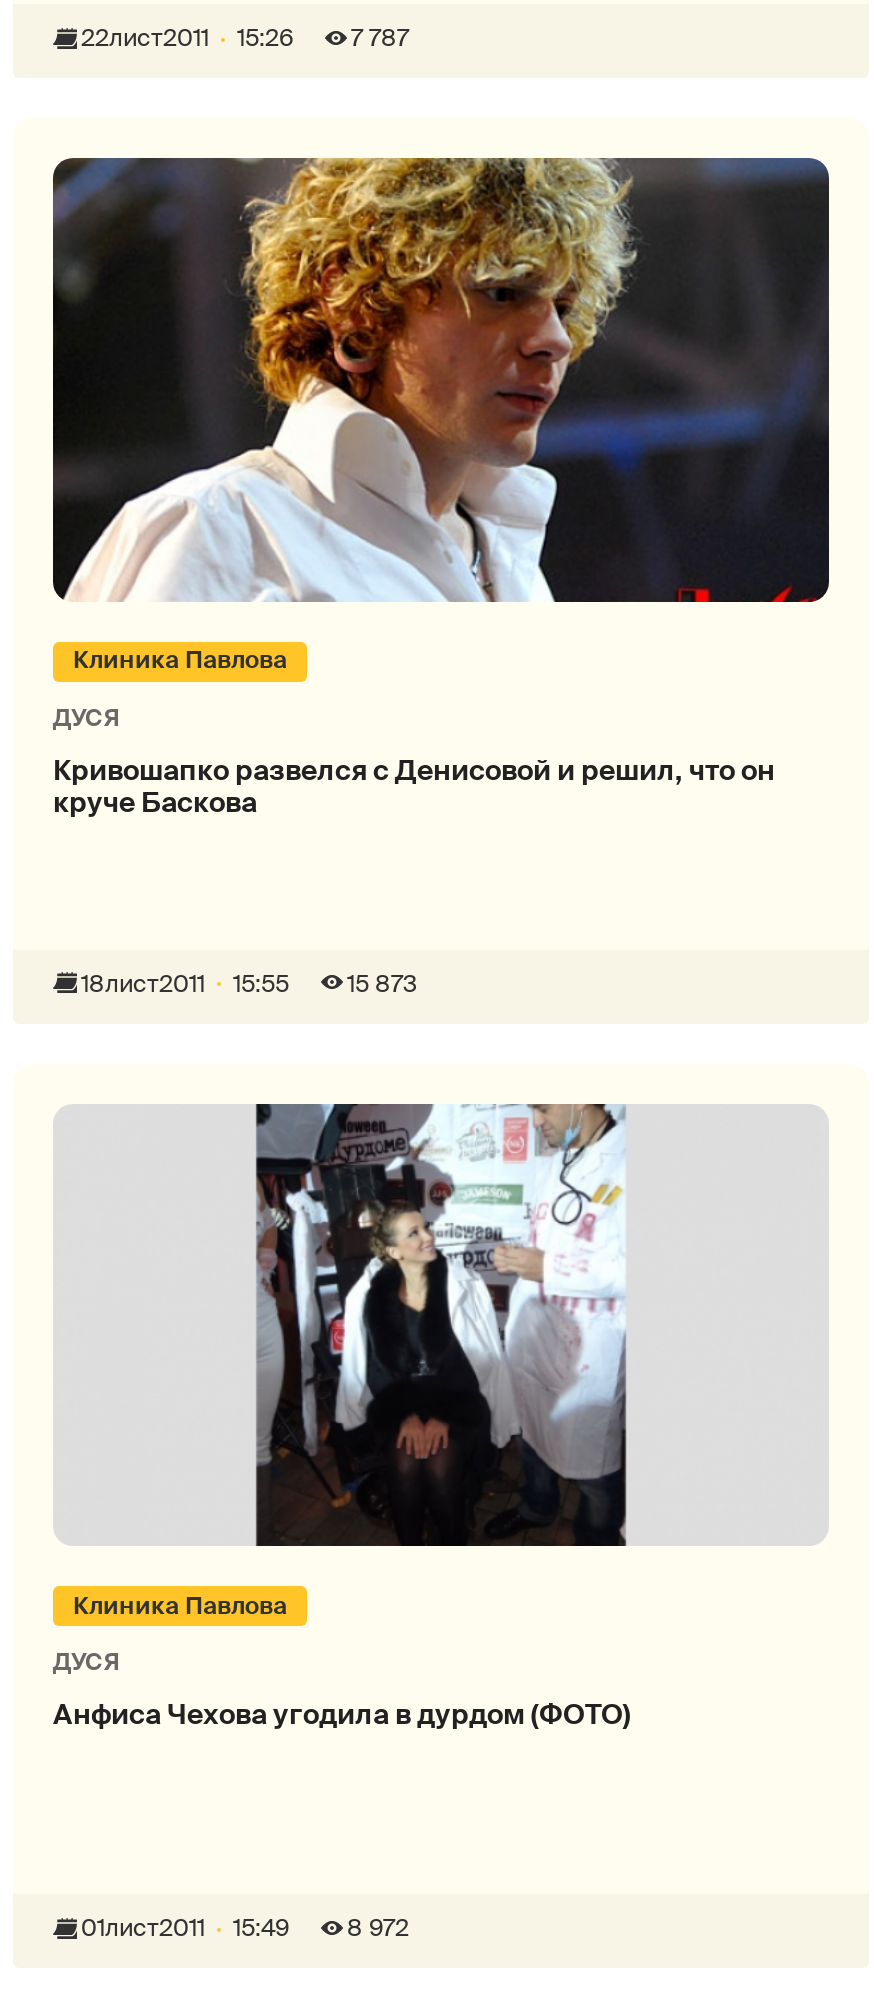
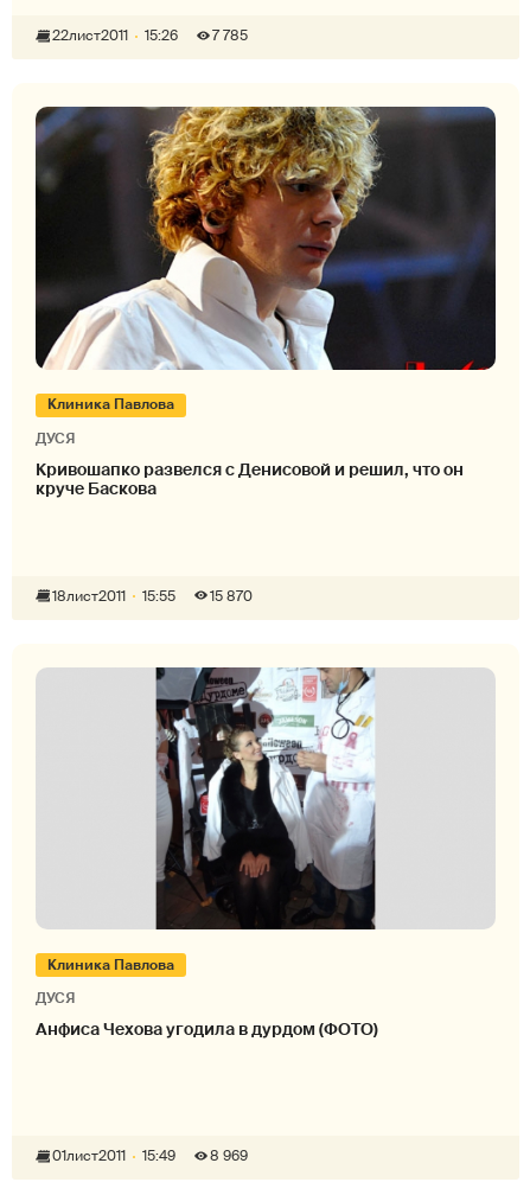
[351,22,409,54] 7 787 -> [212,26,248,45] 7 785
[81,967,417,999] 18лист2011 15:55 15 873 -> [52,586,253,605] 18лист2011 15:55 15 870
[347,1912,409,1944] 8 972 -> [210,1147,248,1166] 8 969

